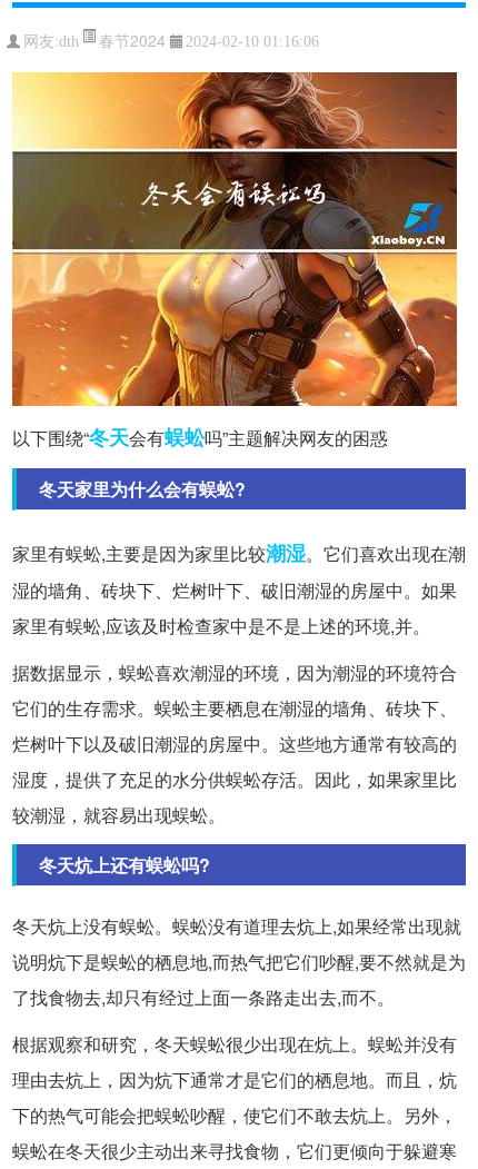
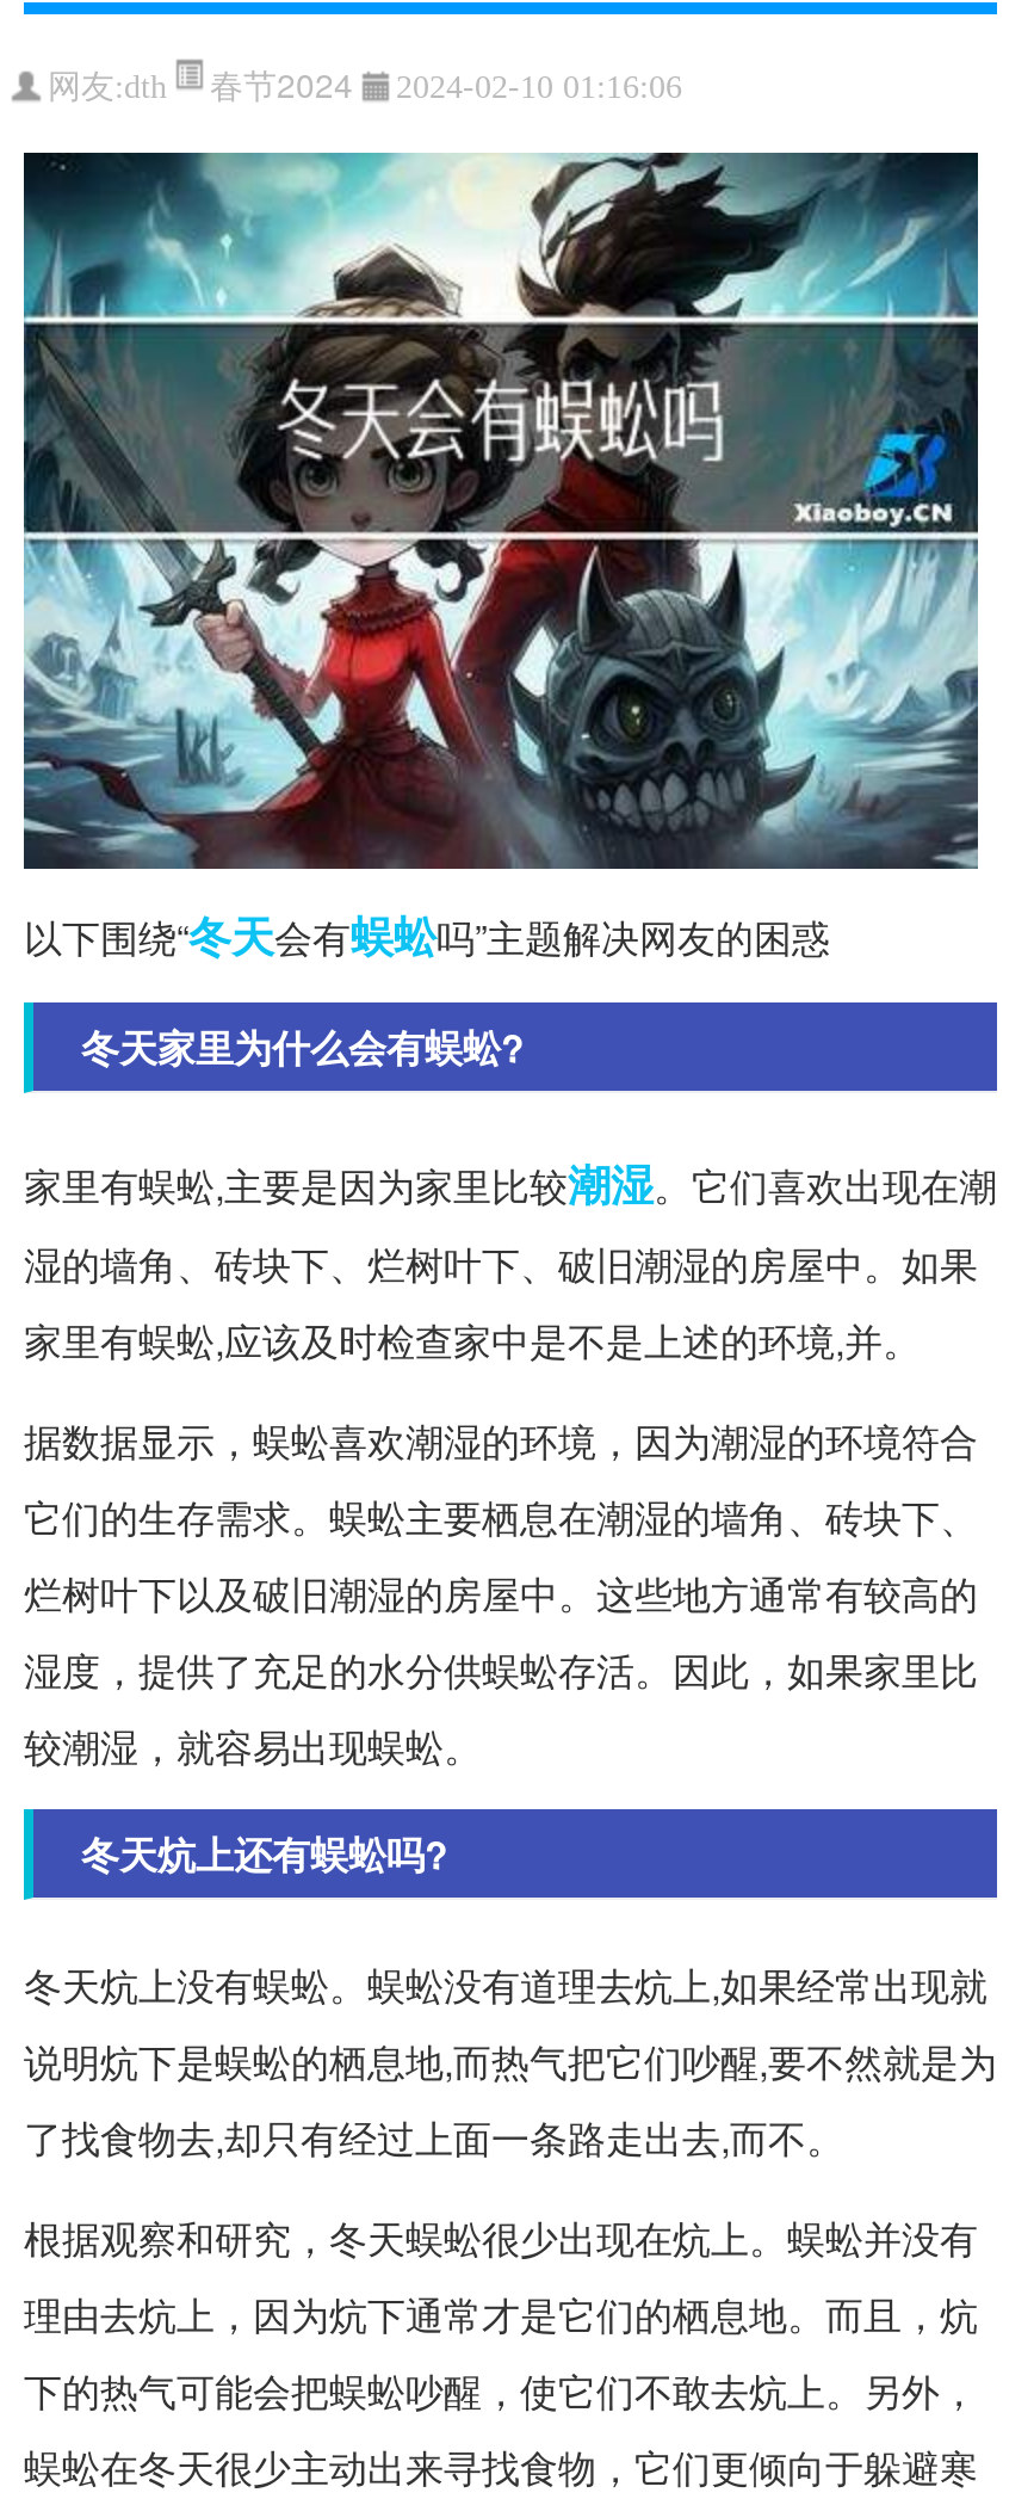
[11,71,458,407] [image] -> [21,150,980,871] [image]

